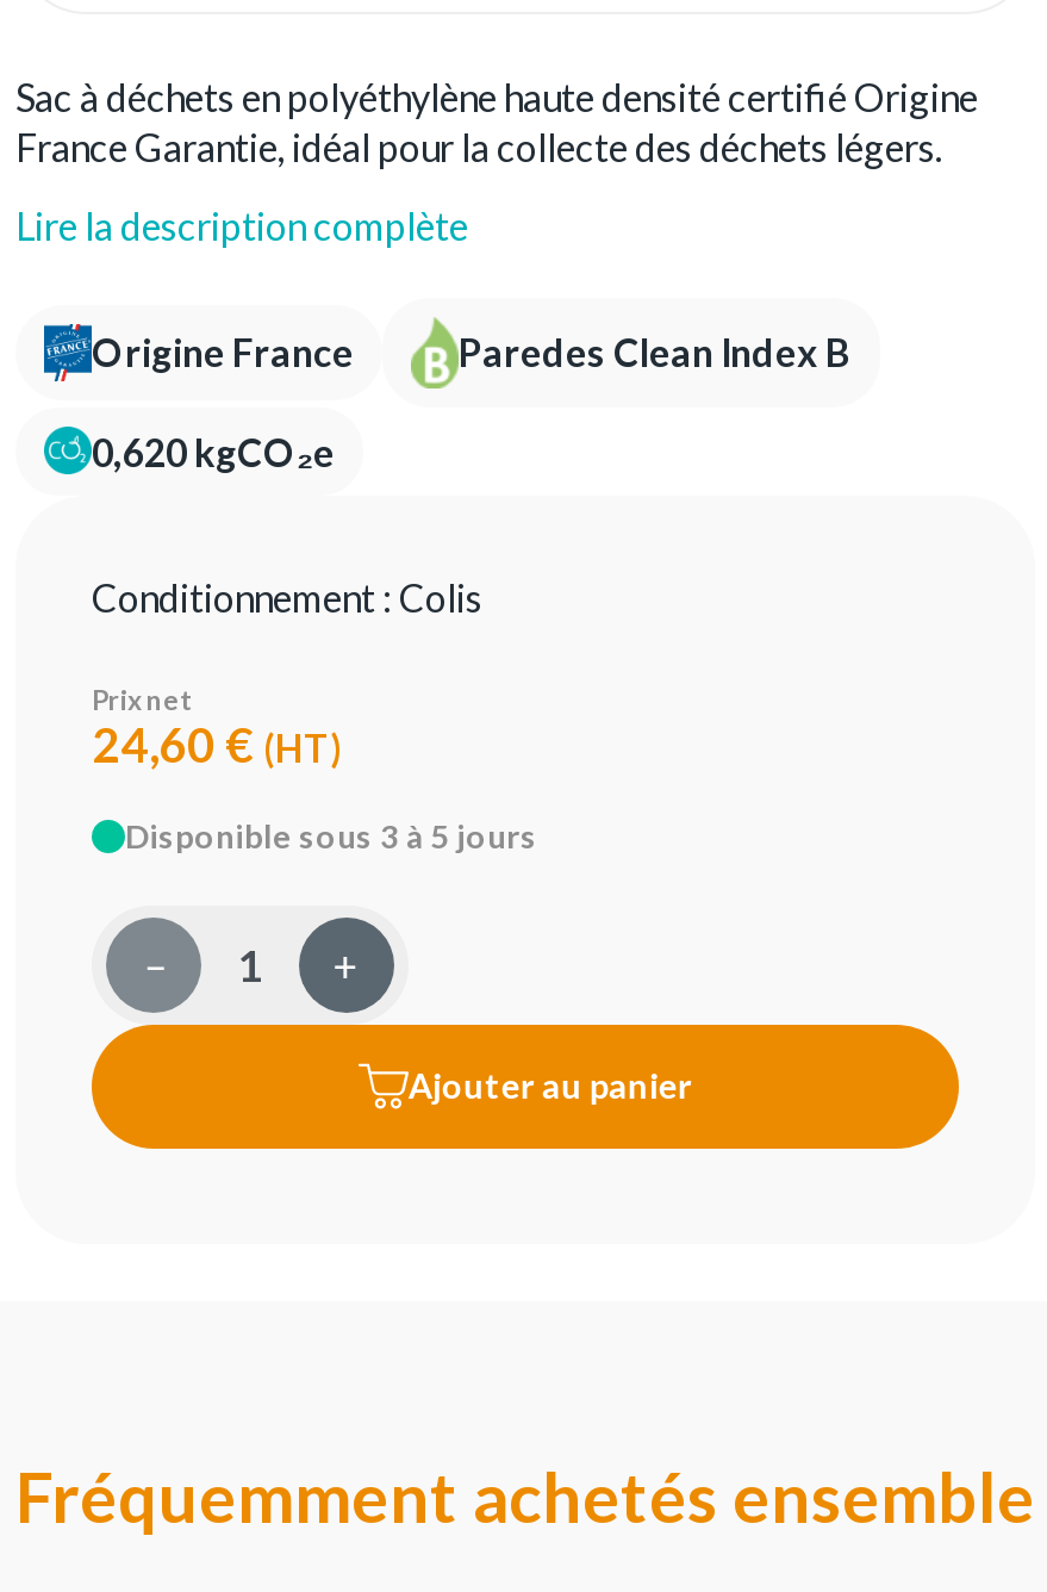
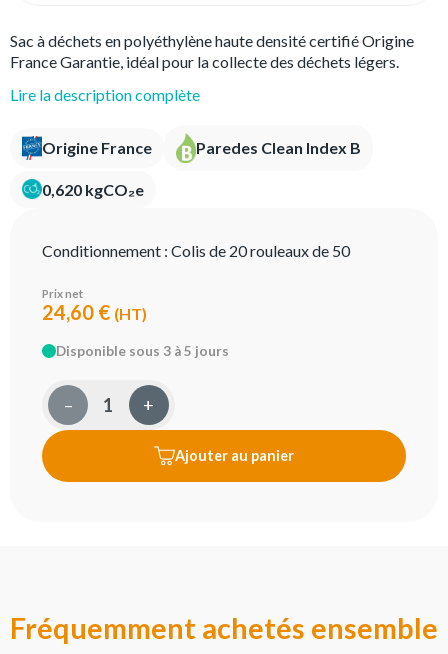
[92,573,482,619] Conditionnement : Colis -> [42,241,350,260] Conditionnement : Colis de 20 rouleaux de 50

